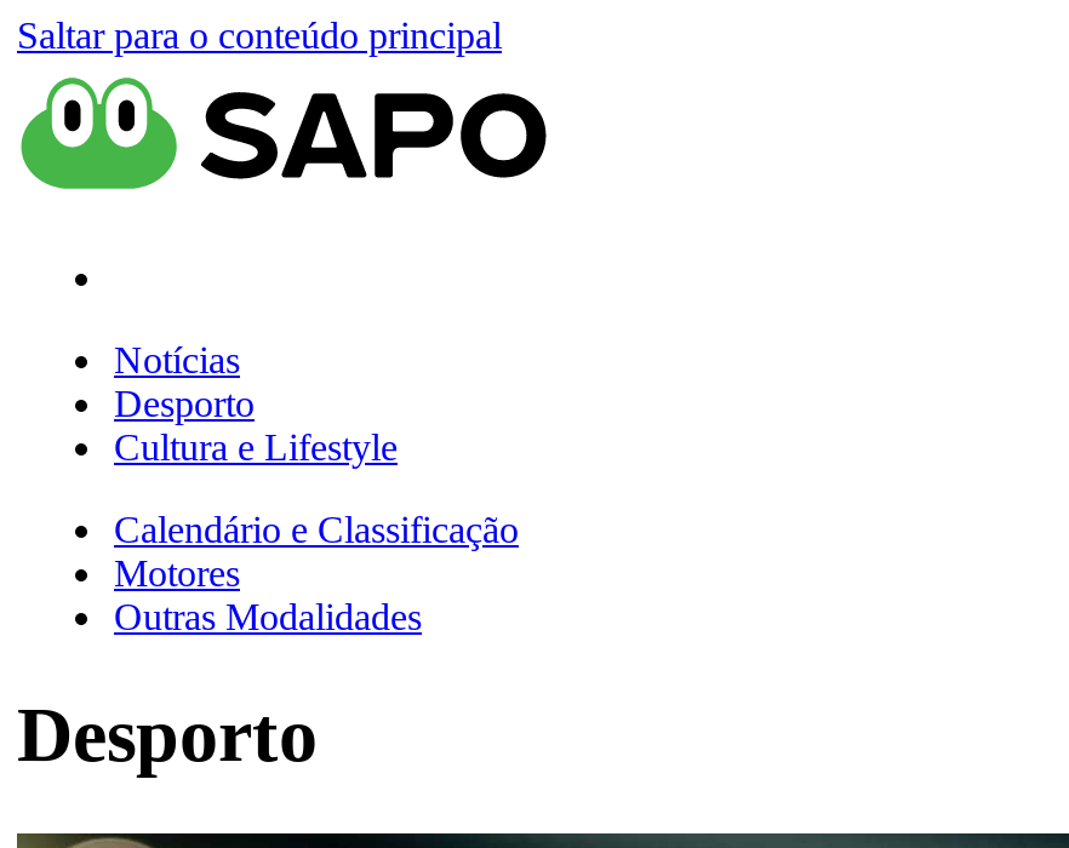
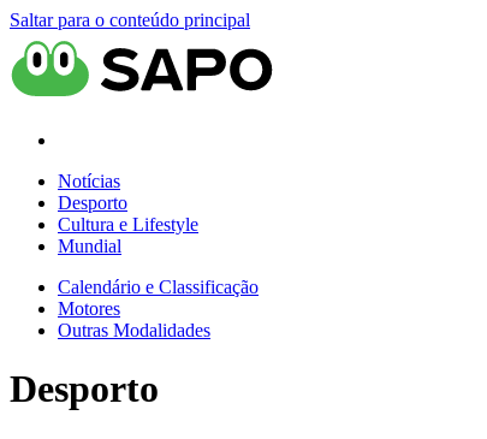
none -> [58,236,121,256] Mundial

